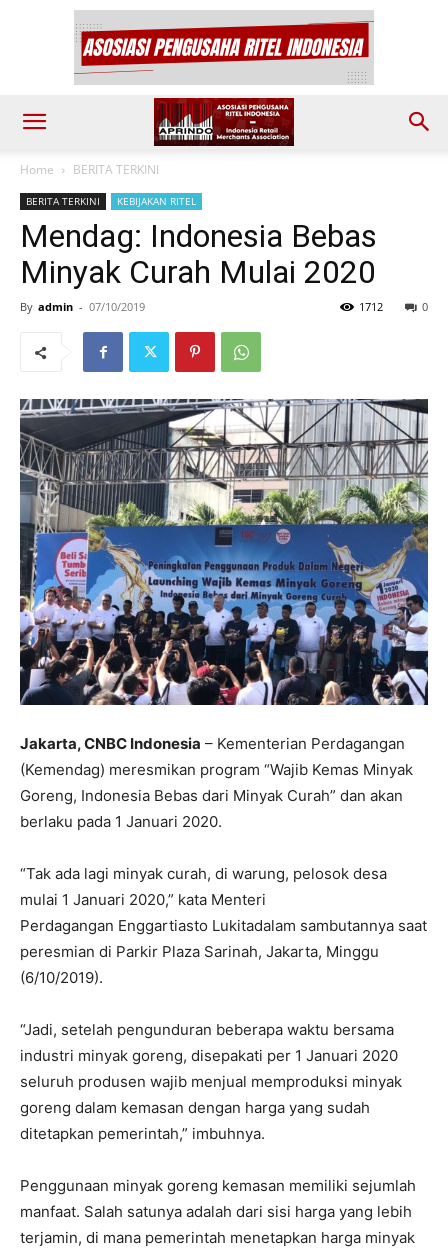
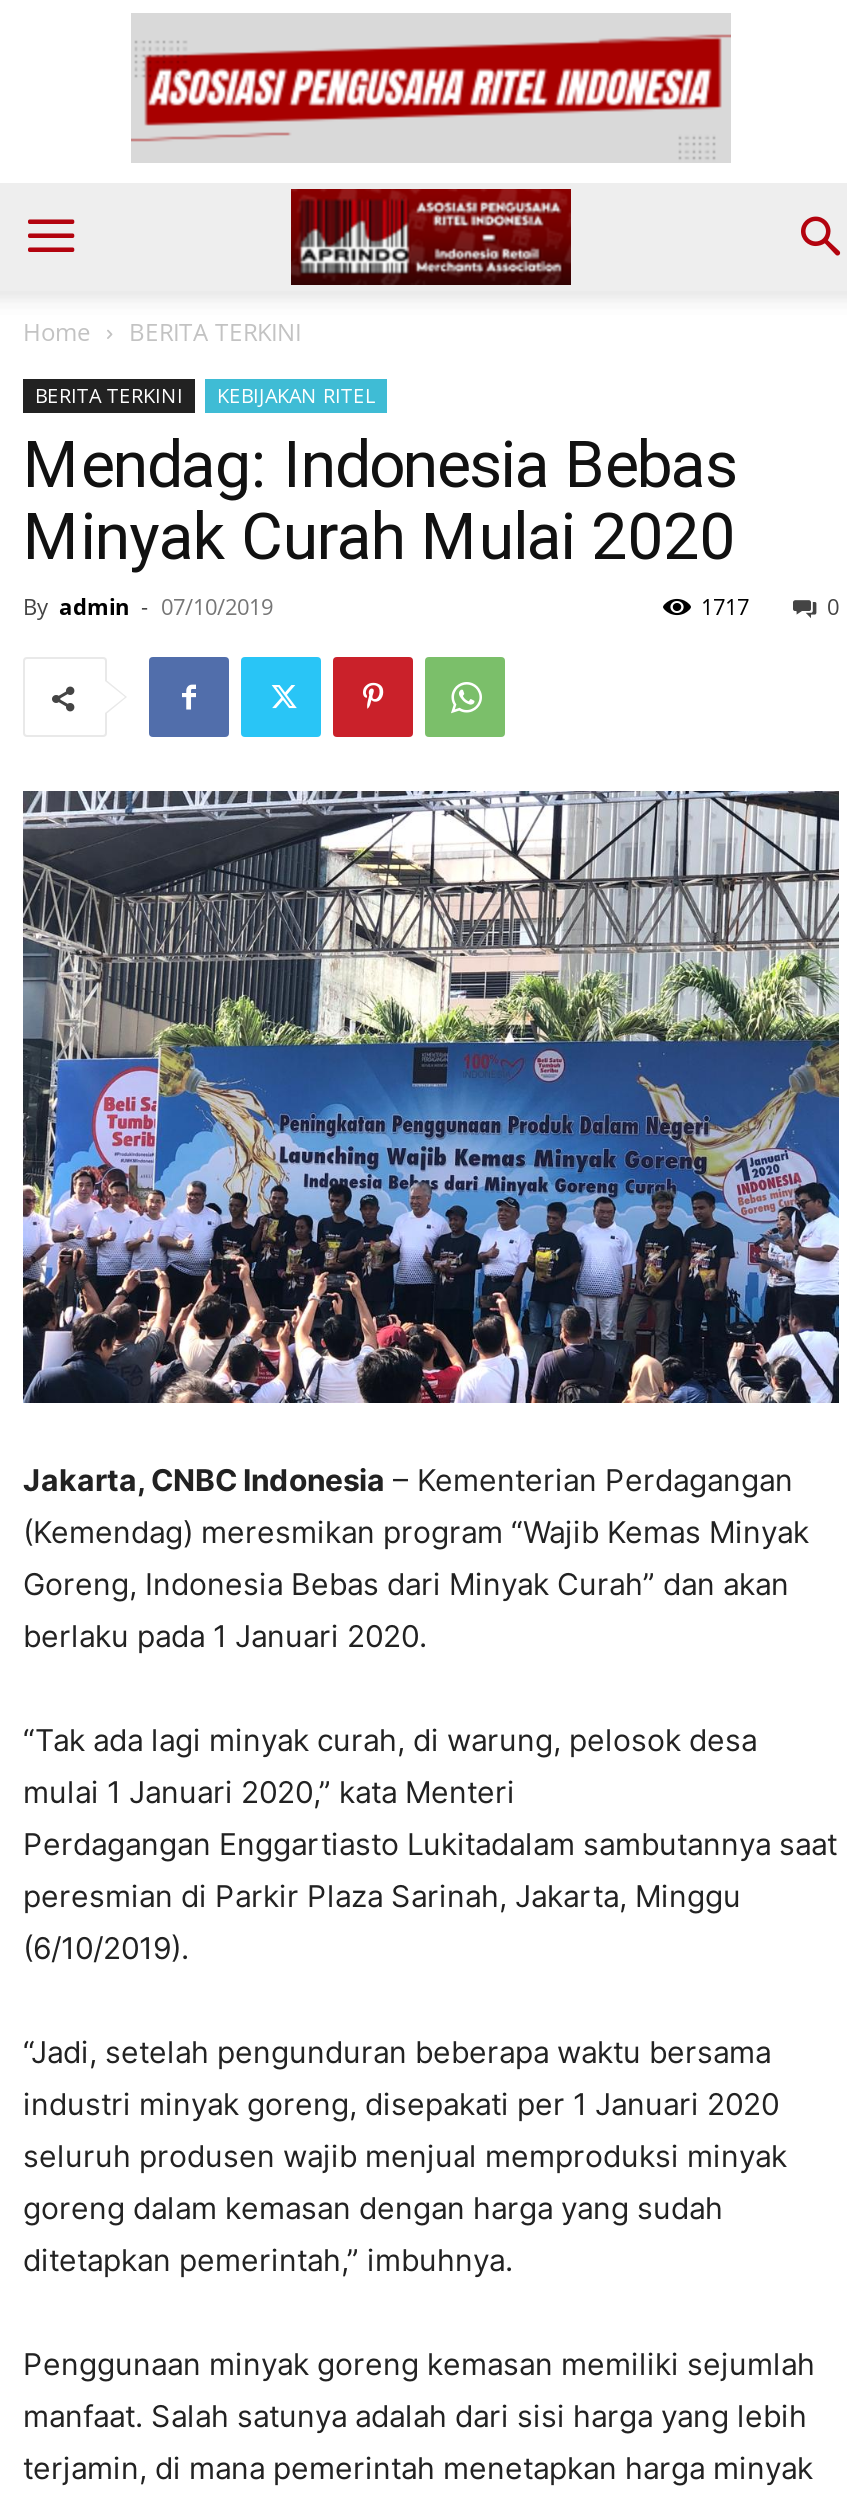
[359,299,383,314] 1712 -> [701,591,749,621] 1717

